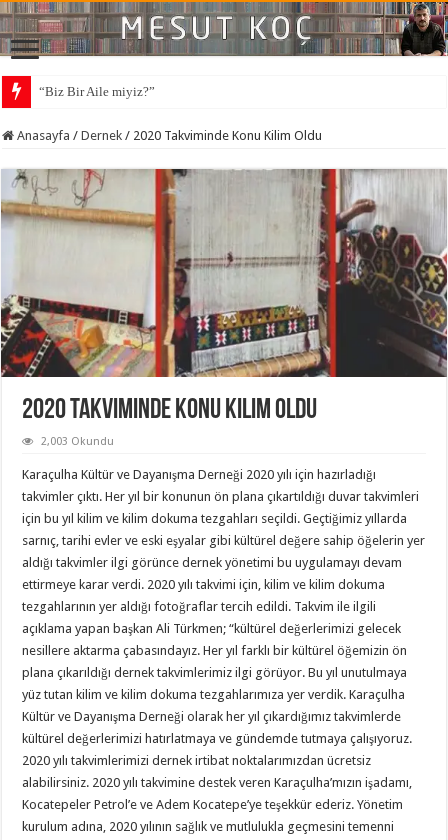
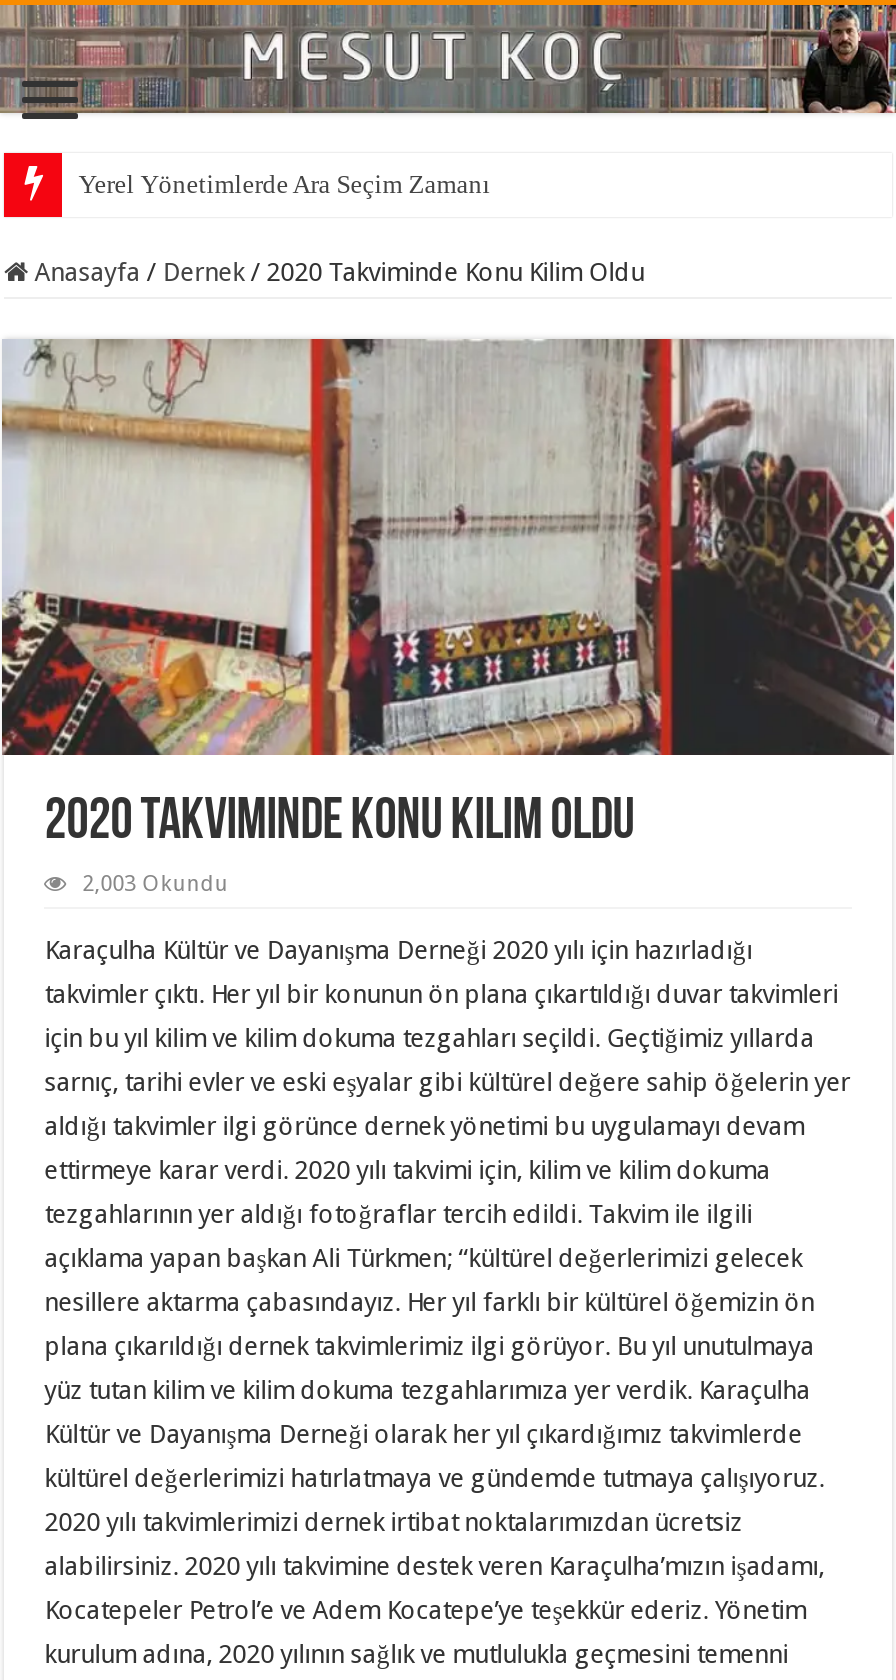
[39,84,155,99] “Biz Bir Aile miyiz?” -> [78,169,490,199] Yerel Yönetimlerde Ara Seçim Zamanı

